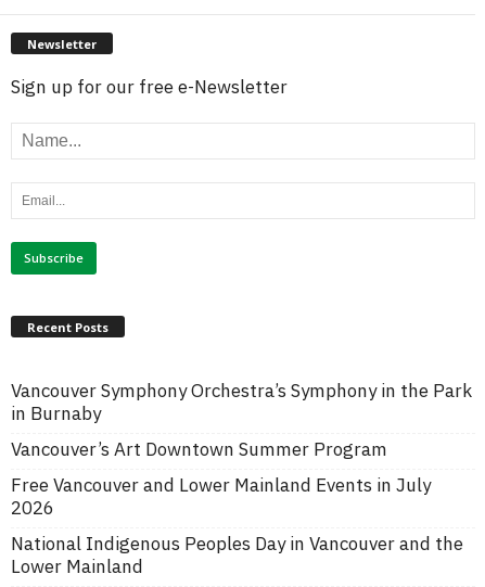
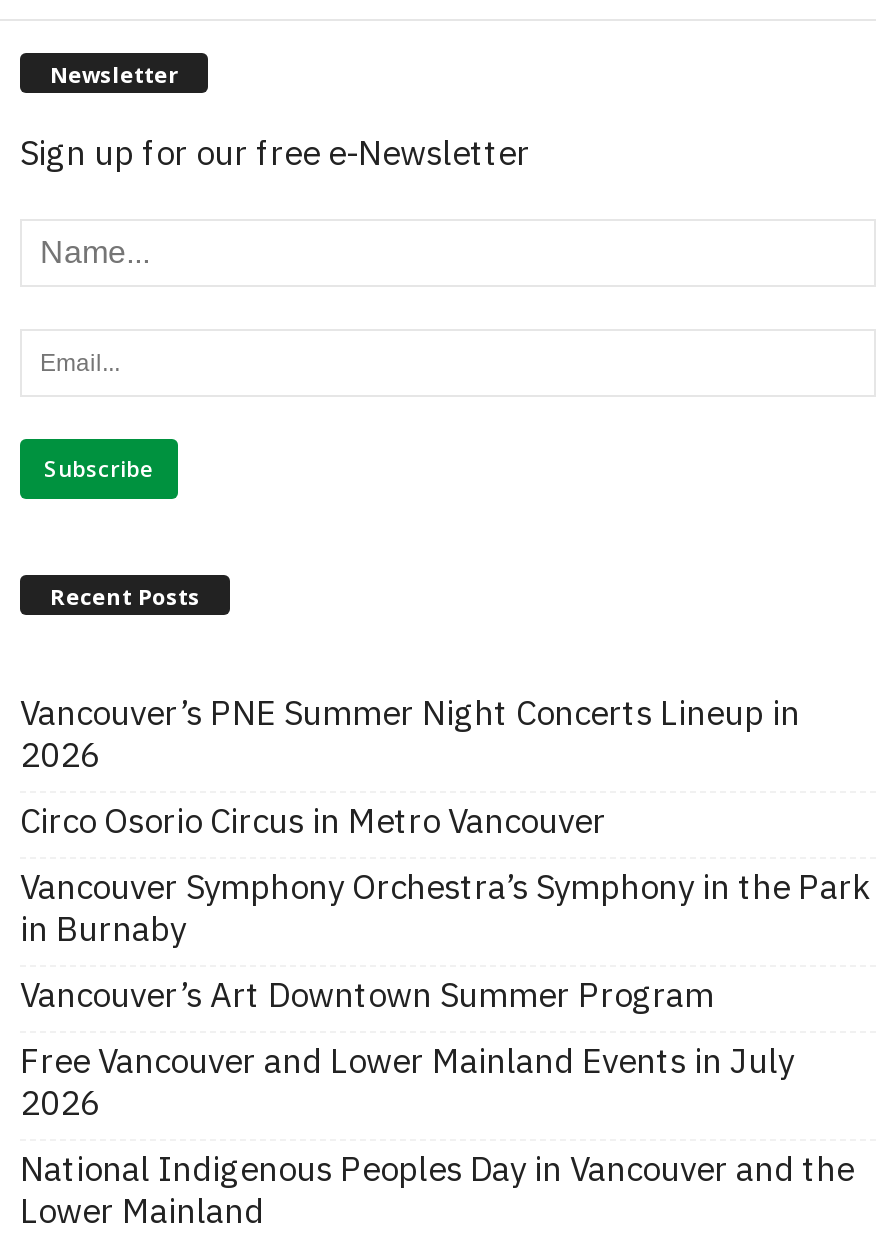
none -> [20,692,800,844] Vancouver’s PNE Summer Night Concerts Lineup in | 2026 | Circo Osorio Circus in Metro Vancouver

